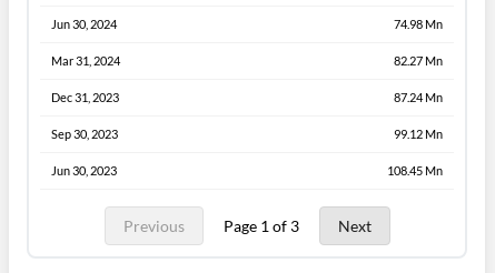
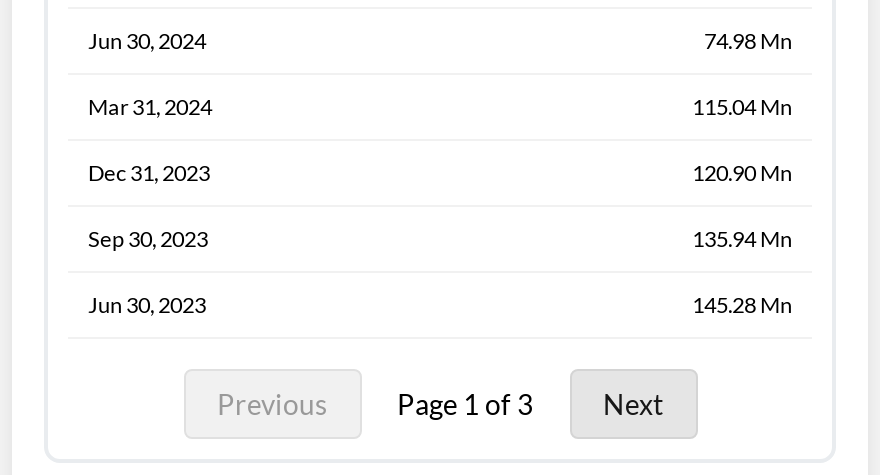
[394,53,443,67] 82.27 Mn -> [692,92,792,118] 115.04 Mn
[394,89,443,104] 87.24 Mn -> [692,158,792,184] 120.90 Mn
[394,126,443,140] 99.12 Mn -> [692,224,792,250] 135.94 Mn
[387,163,443,177] 108.45 Mn -> [692,290,792,316] 145.28 Mn

